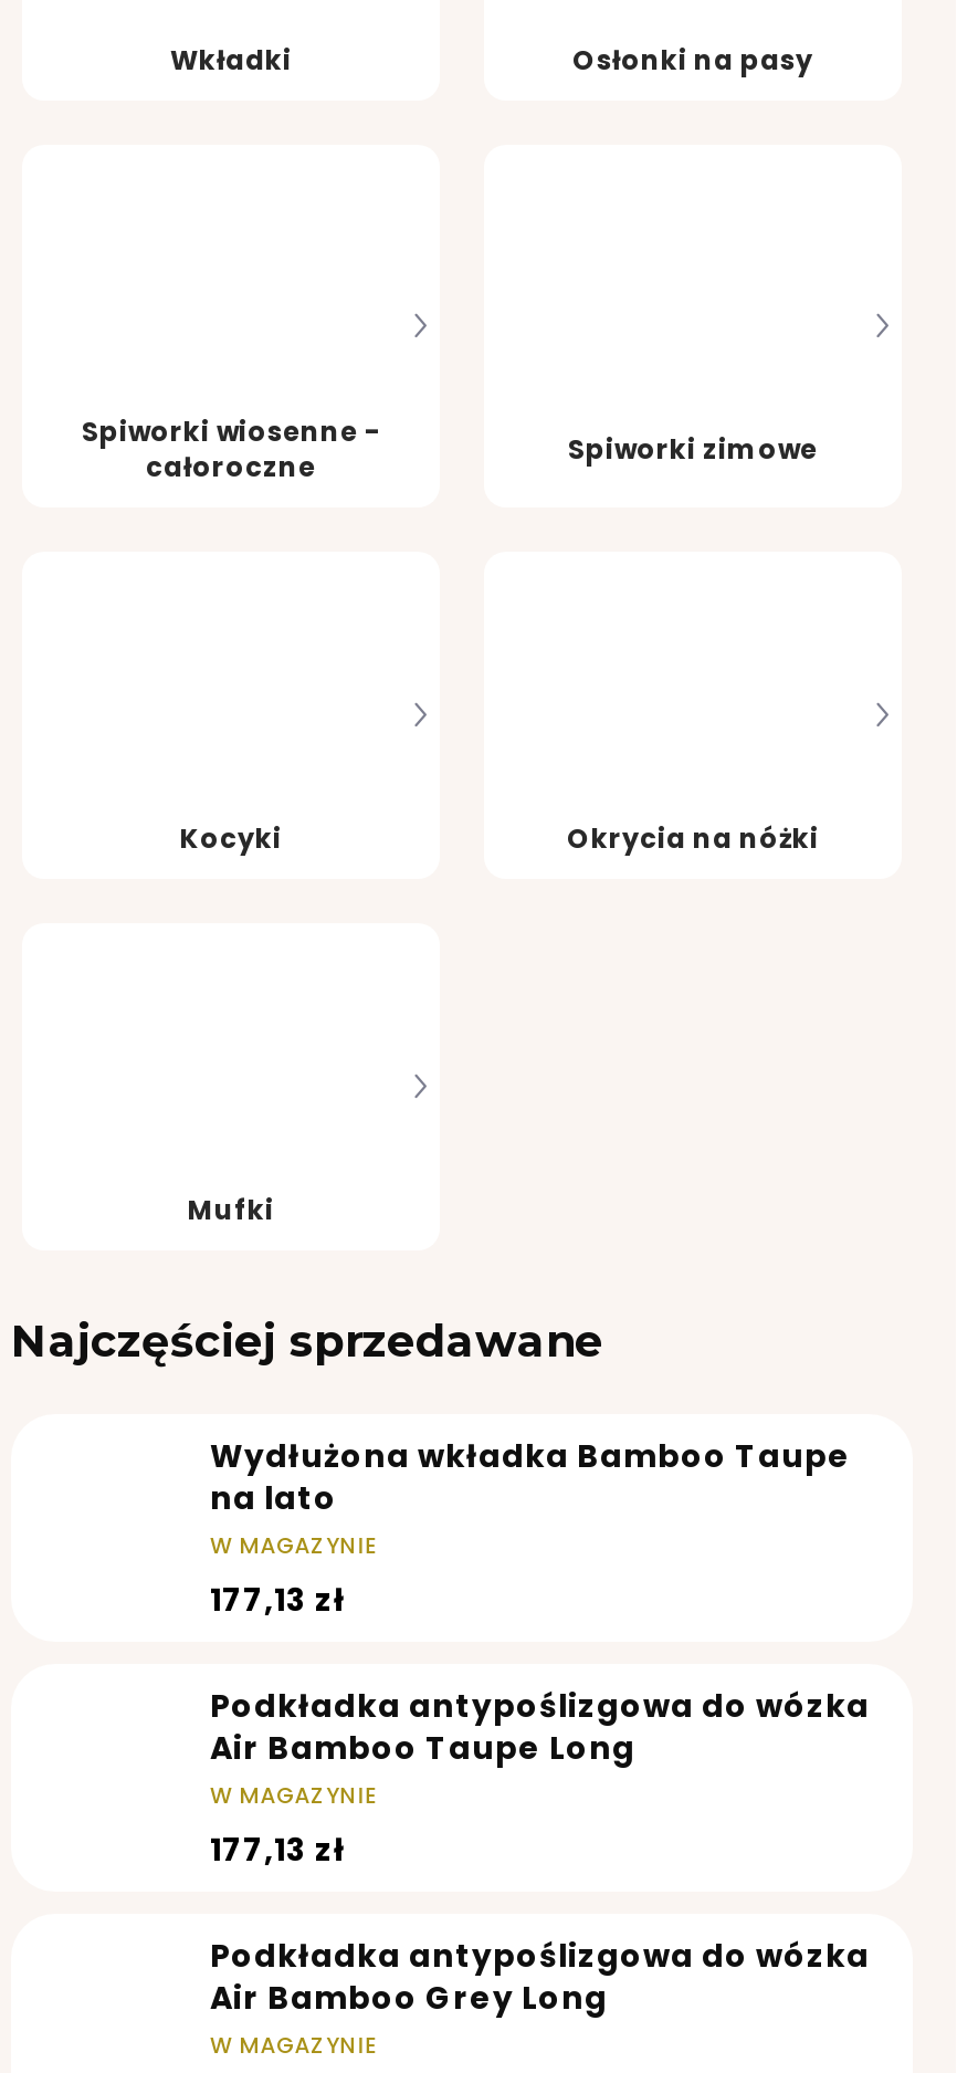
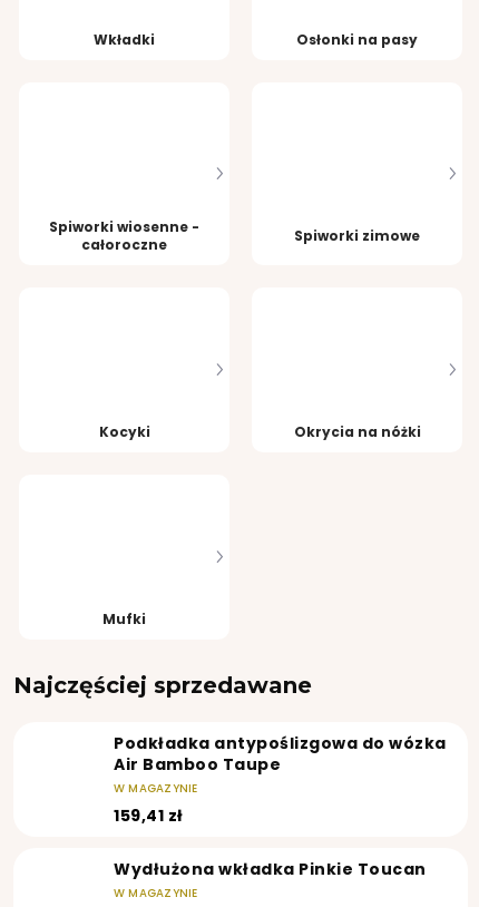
[210,1433,851,1621] Wydłużona wkładka Bamboo Taupe | na lato | W MAGAZYNIE | 177,13 zł -> none
[210,1725,635,1769] Air Bamboo Taupe Long -> [114,753,281,775] Air Bamboo Taupe
[210,1827,346,1871] 177,13 zł -> [114,804,183,826] 159,41 zł
[210,1933,870,2019] Podkładka antypoślizgowa do wózka | Air Bamboo Grey Long -> [114,858,426,880] Wydłużona wkładka Pinkie Toucan

